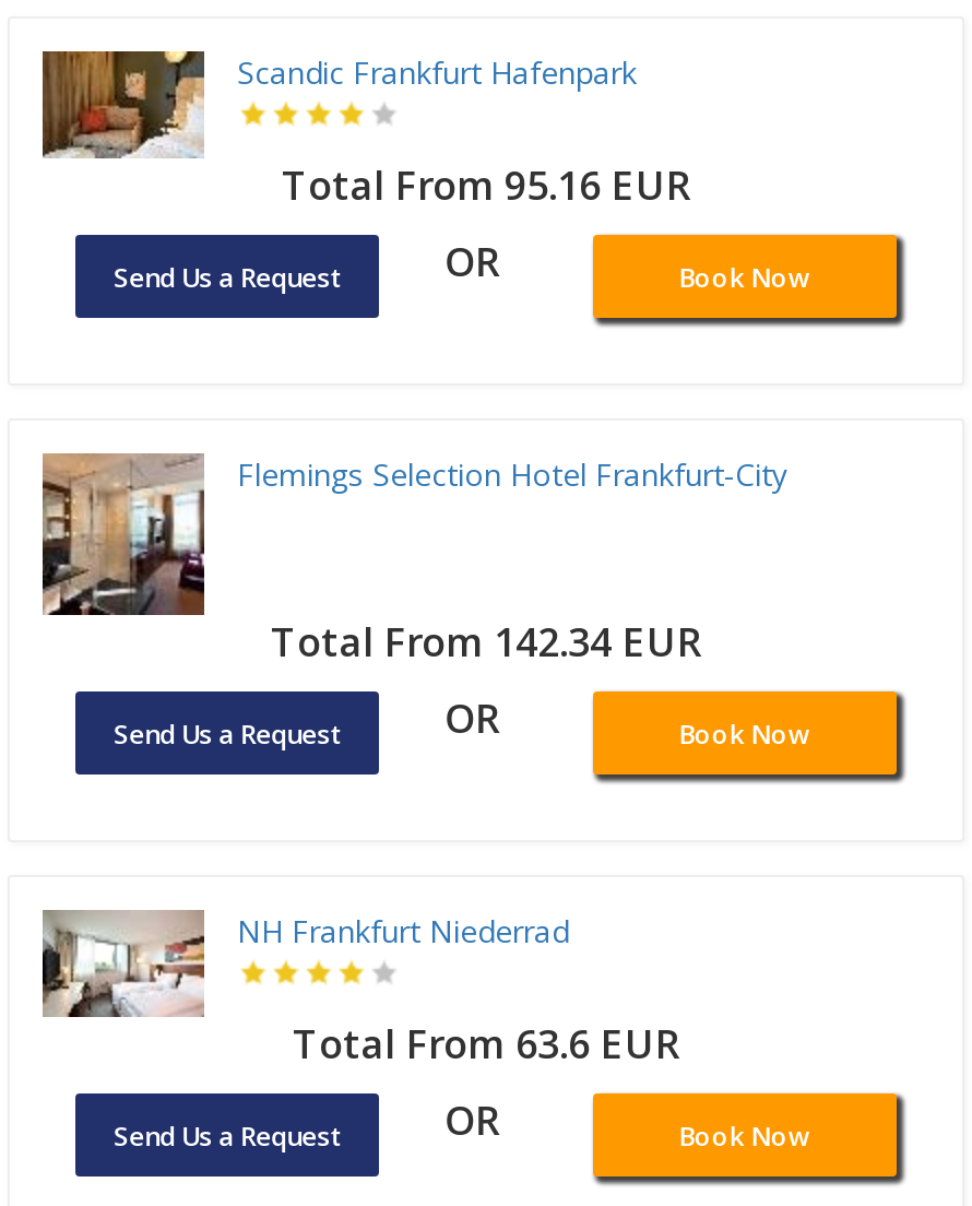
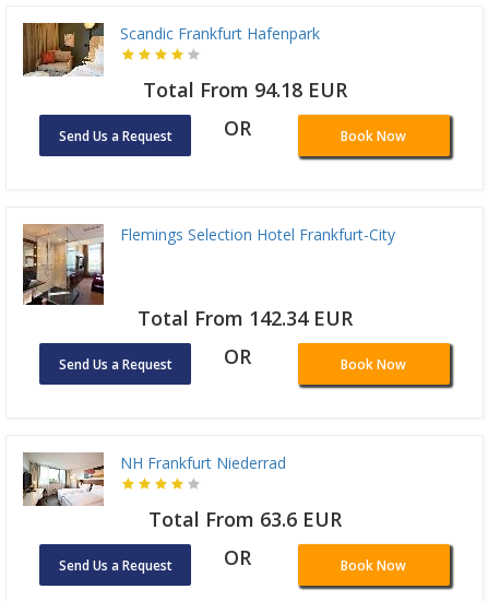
[282,157,690,210] Total From 95.16 EUR -> [142,76,347,102] Total From 94.18 EUR

